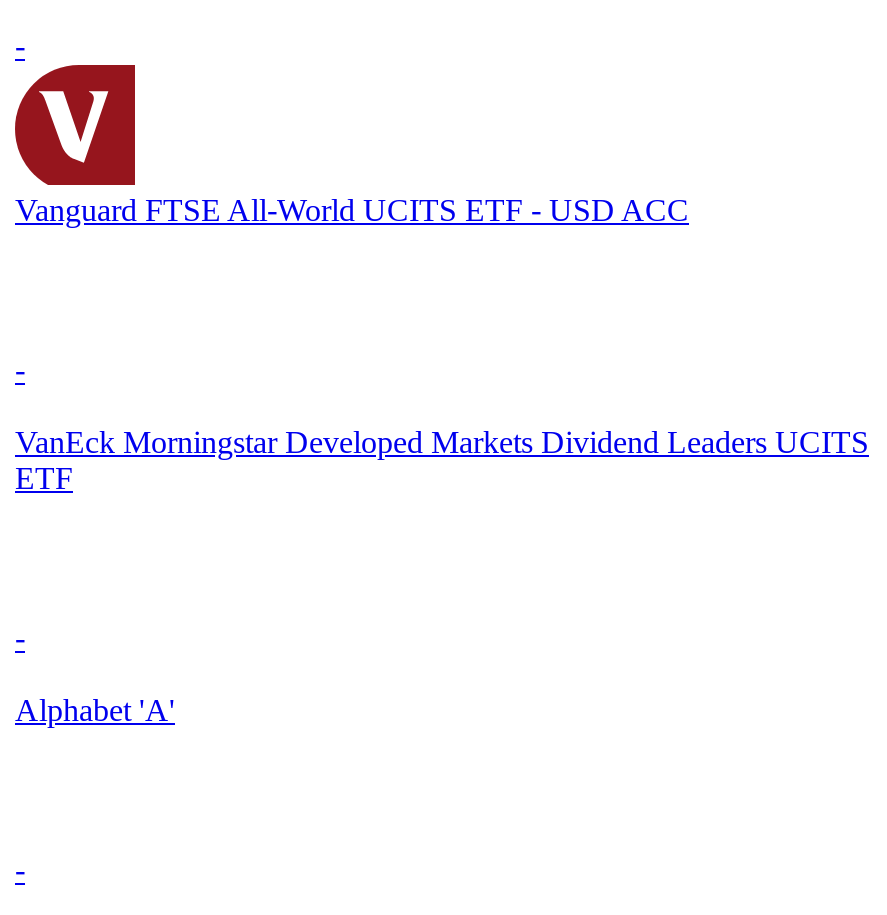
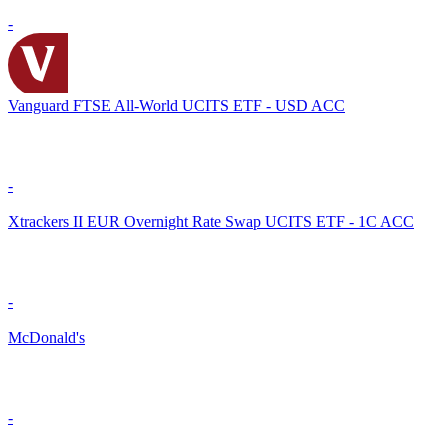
[15,426,869,496] VanEck Morningstar Developed Markets Dividend Leaders UCITS | ETF -> [8,213,414,230] Xtrackers II EUR Overnight Rate Swap UCITS ETF - 1C ACC
[15,694,175,728] Alphabet 'A' -> [8,329,85,346] McDonald's

